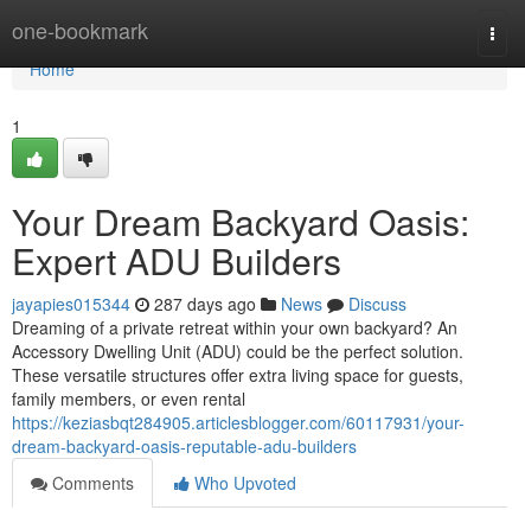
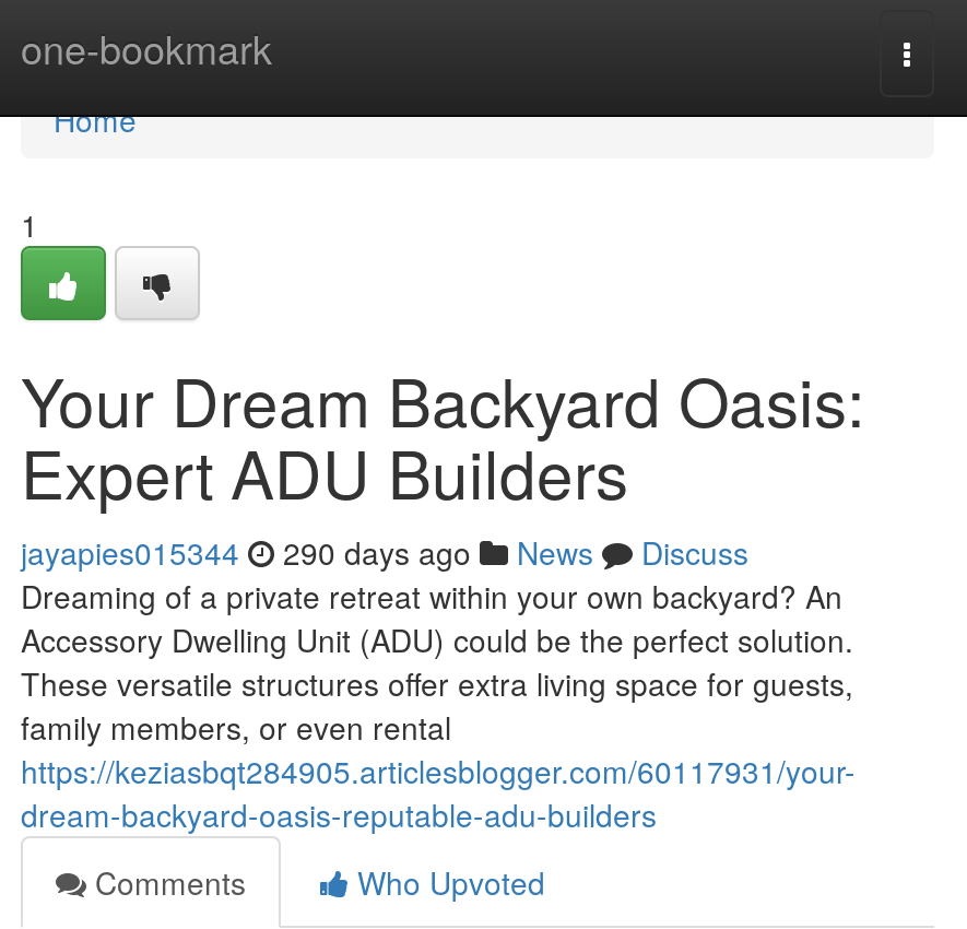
[12,292,406,315] jayapies015344 287 days ago News Discuss -> [21,530,748,574] jayapies015344 290 days ago News Discuss

